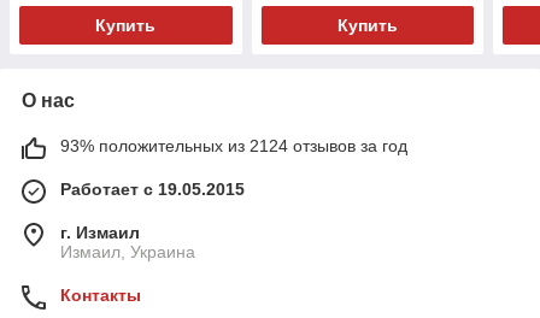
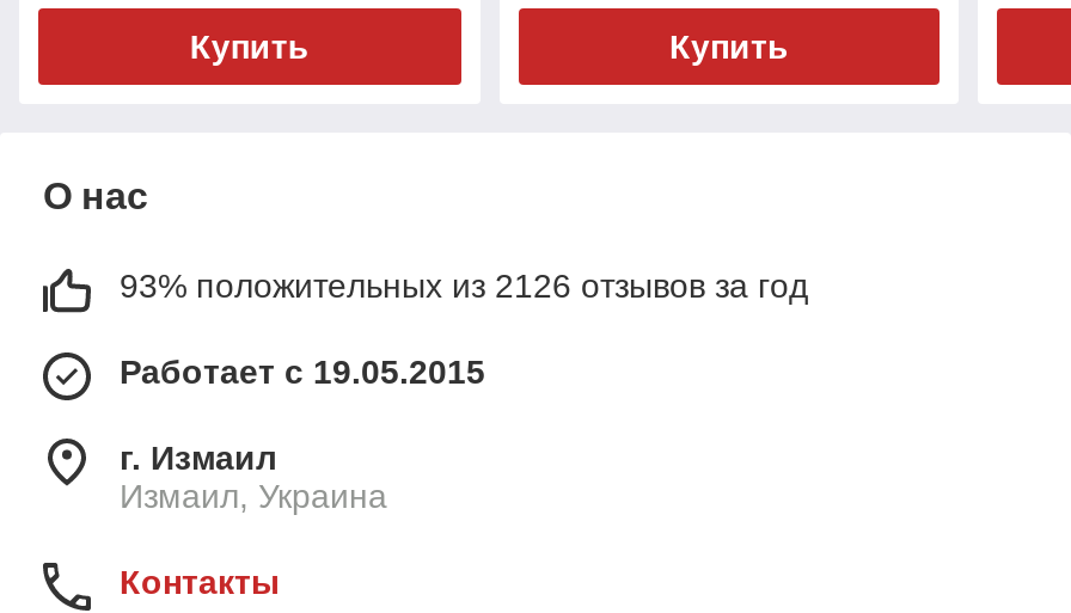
[60,136,407,155] 93% положительных из 2124 отзывов за год -> [120,266,808,304] 93% положительных из 2126 отзывов за год

